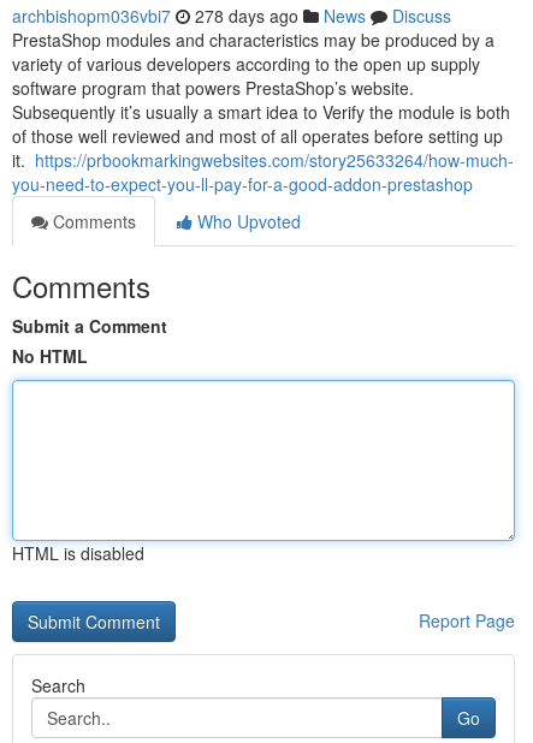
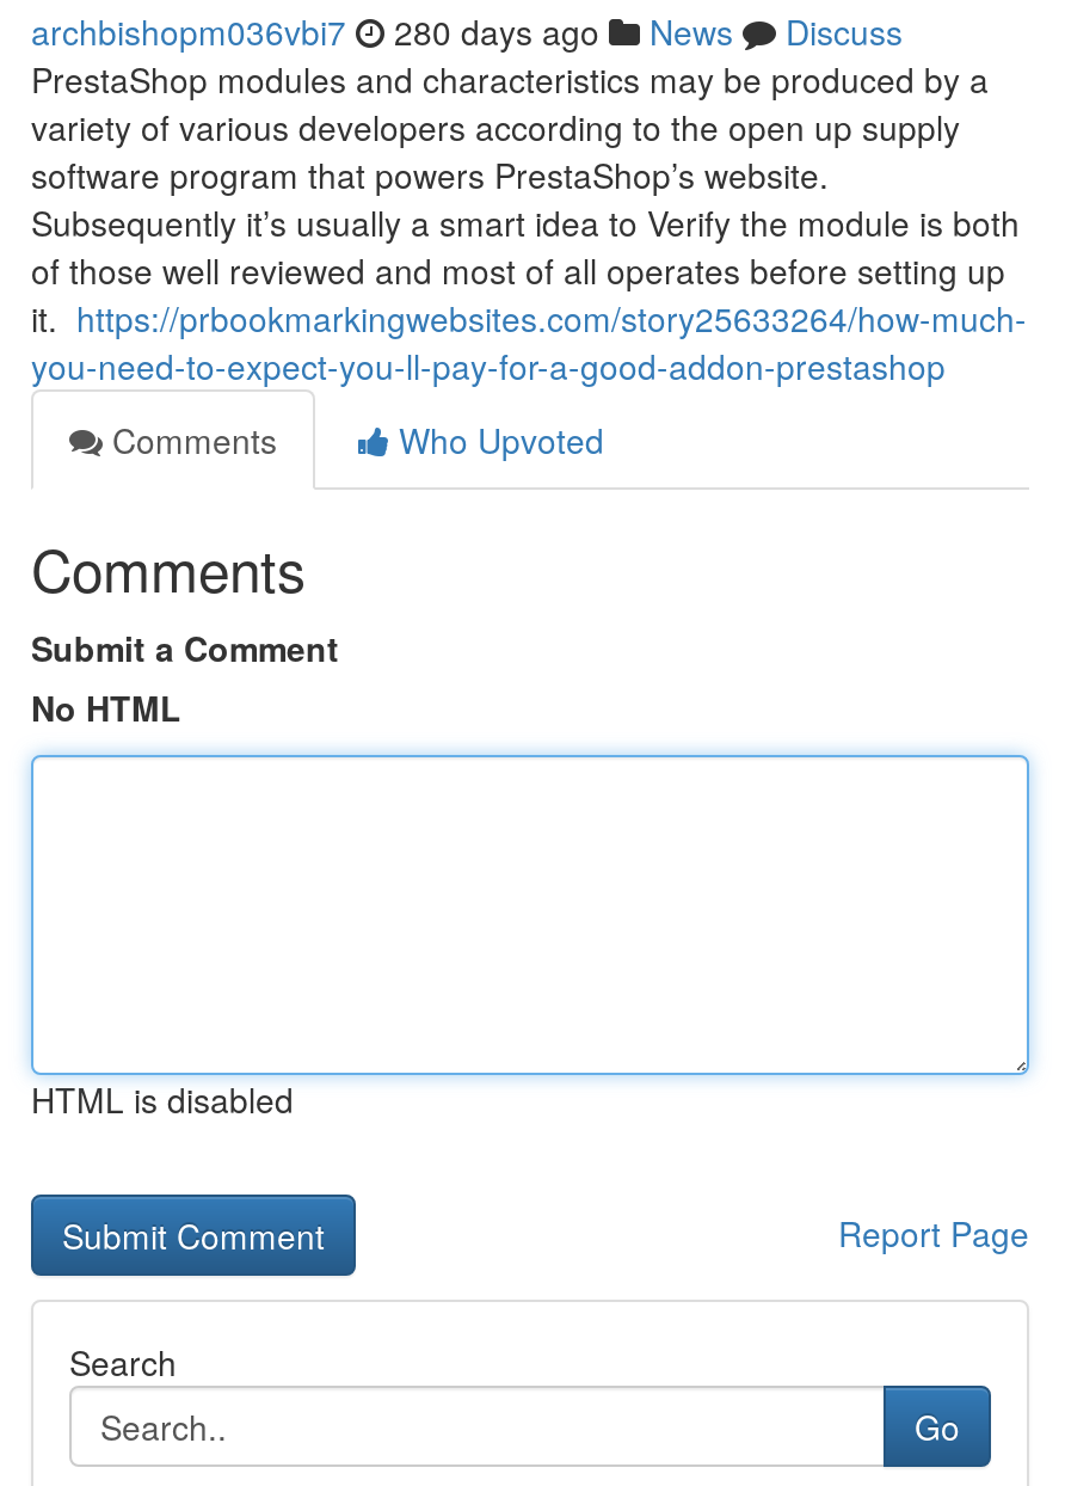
[12,4,451,28] archbishopm036vbi7 278 days ago News Discuss -> [31,7,903,55] archbishopm036vbi7 280 days ago News Discuss

